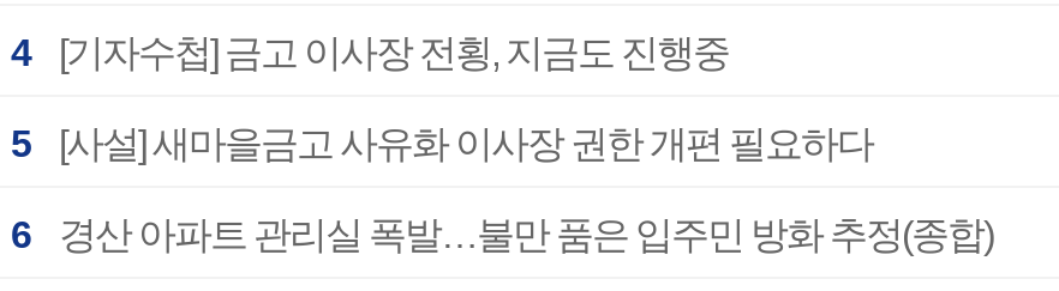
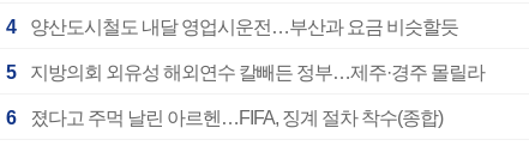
[59,32,729,73] [기자수첩] 금고 이사장 전횡, 지금도 진행중 -> [30,17,458,37] 양산도시철도 내달 영업시운전…부산과 요금 비슷할듯
[59,123,873,164] [사설] 새마을금고 사유화 이사장 권한 개편 필요하다 -> [30,62,485,83] 지방의회 외유성 해외연수 칼빼든 정부…제주·경주 몰릴라
[59,214,993,255] 경산 아파트 관리실 폭발…불만 품은 입주민 방화 추정(종합) -> [30,108,443,128] 졌다고 주먹 날린 아르헨…FIFA, 징계 절차 착수(종합)

